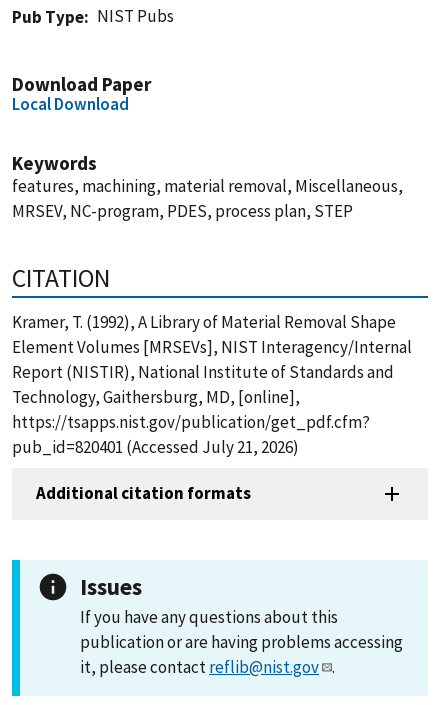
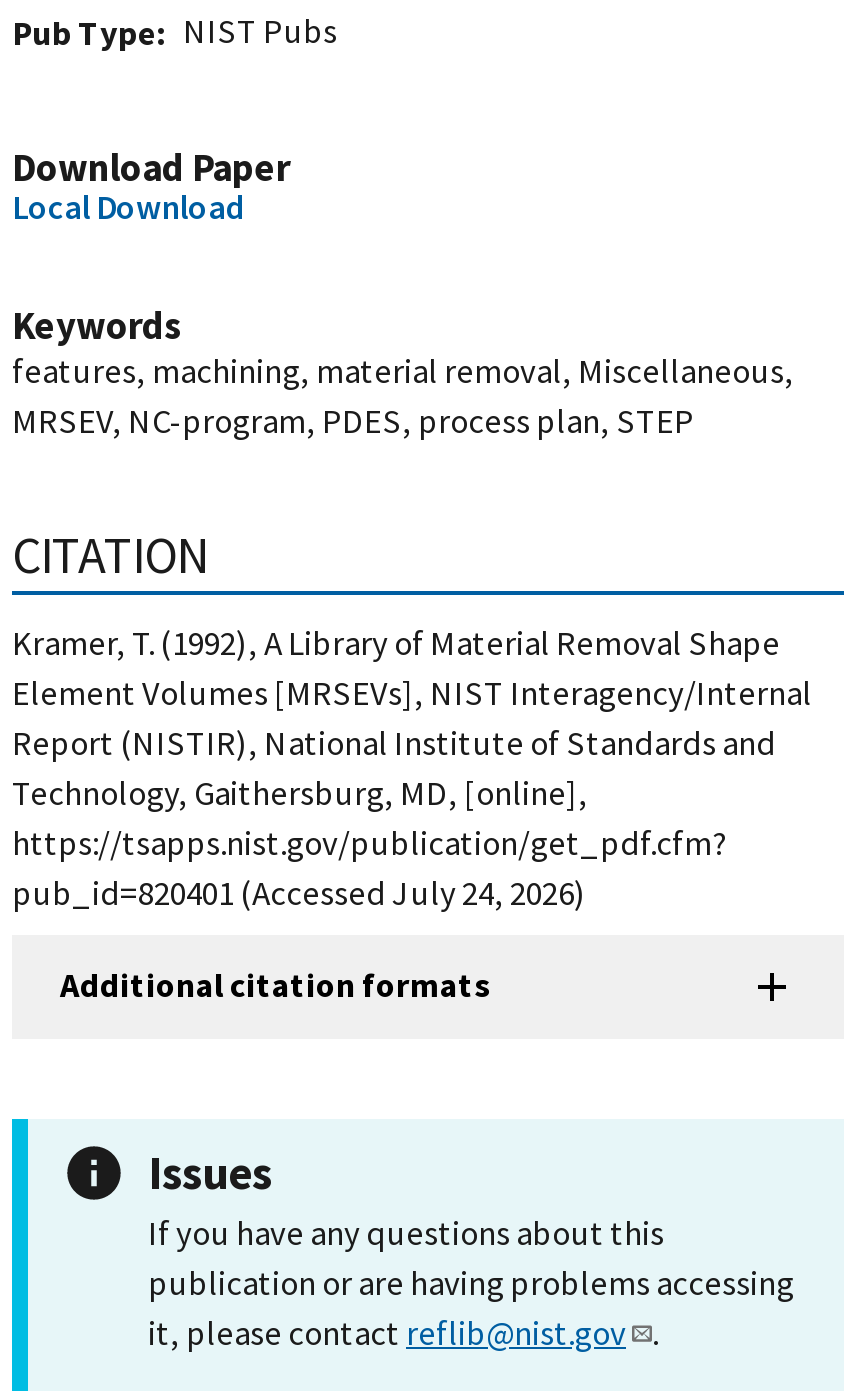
[12,436,299,458] pub_id=820401 (Accessed July 21, 2026) -> [12,871,586,915] pub_id=820401 (Accessed July 24, 2026)

